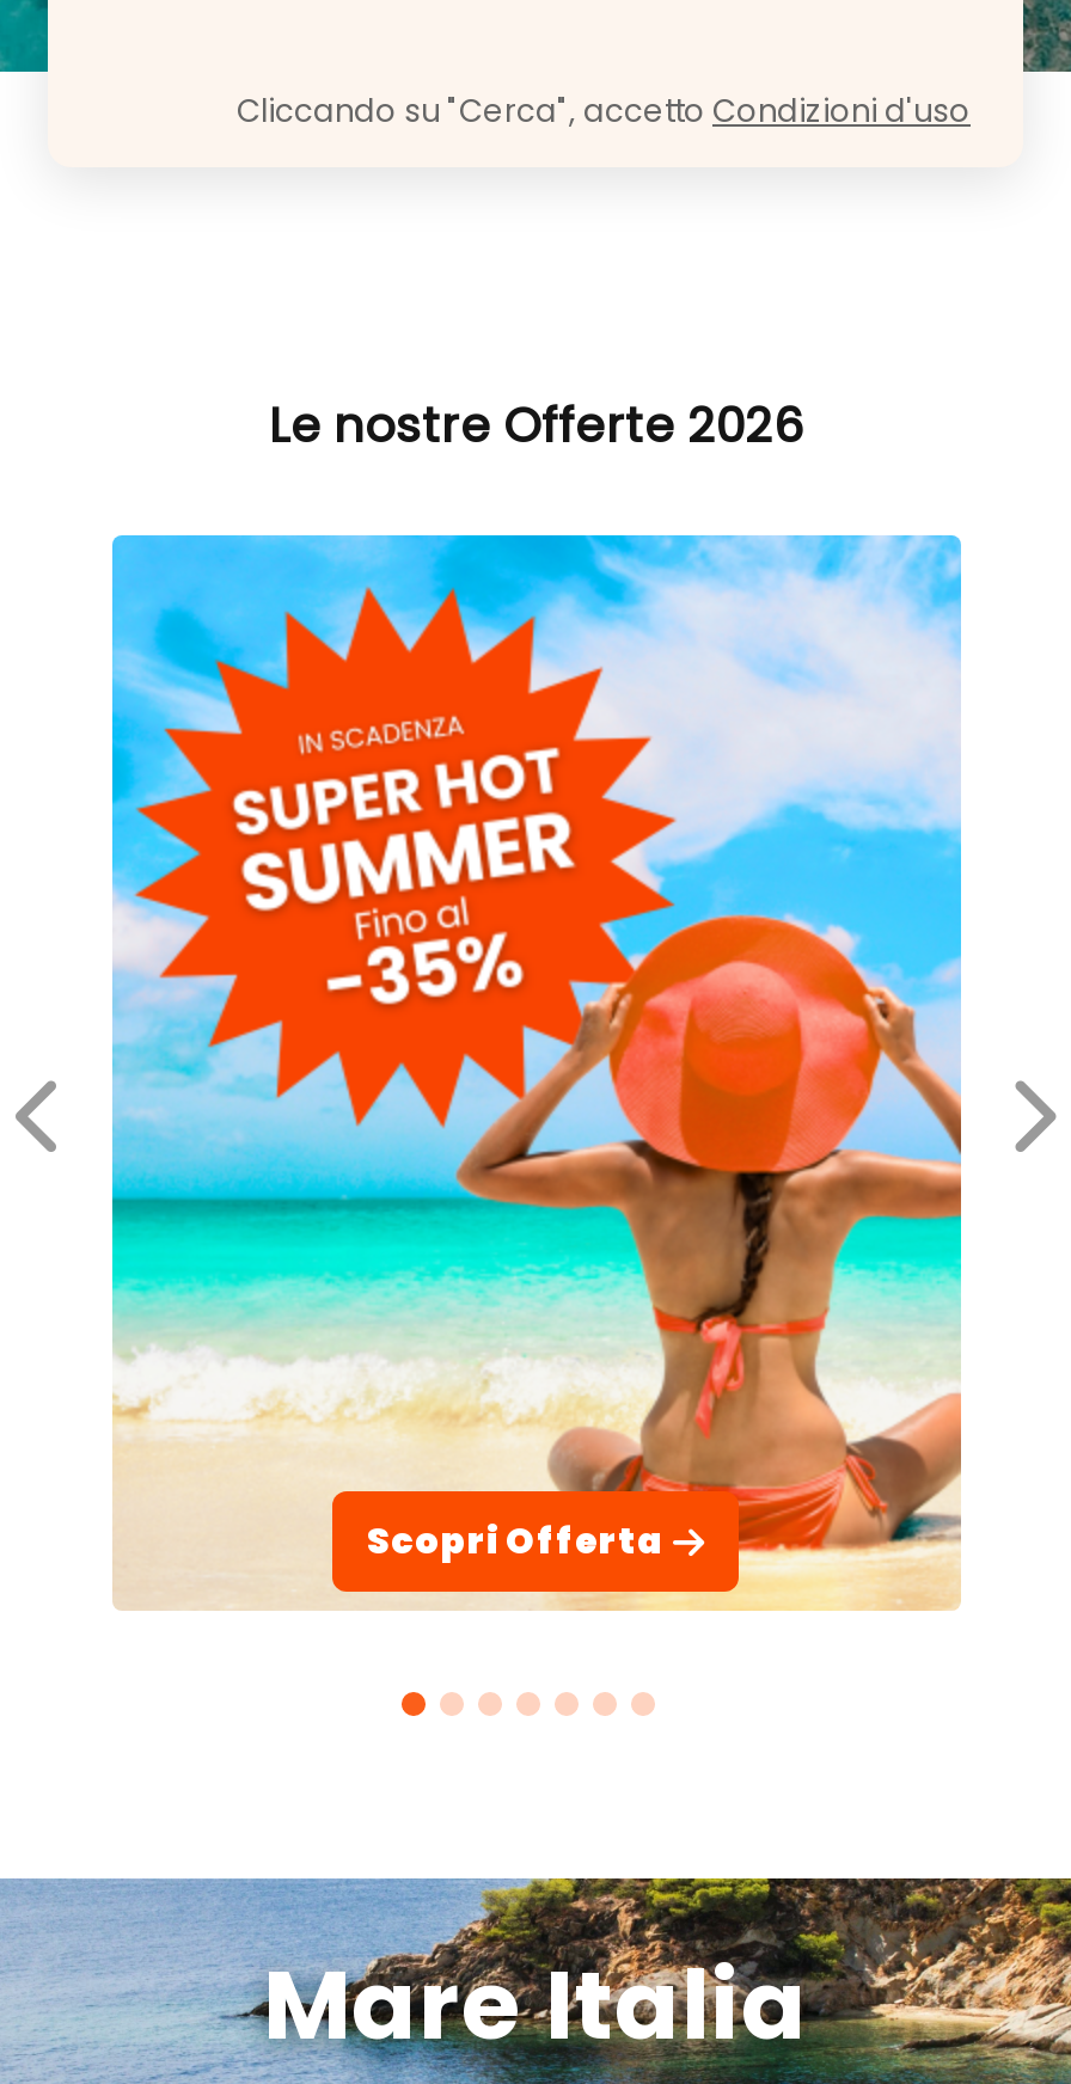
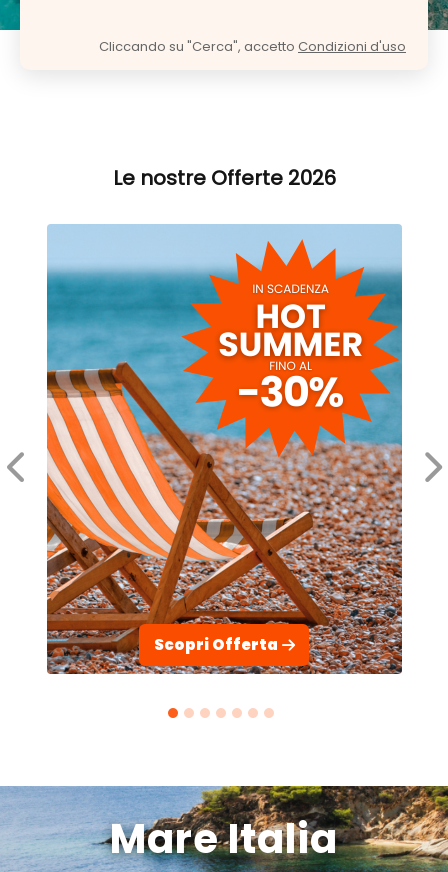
[110,535,963,1611] [image] -> [46,225,403,675] [image]

